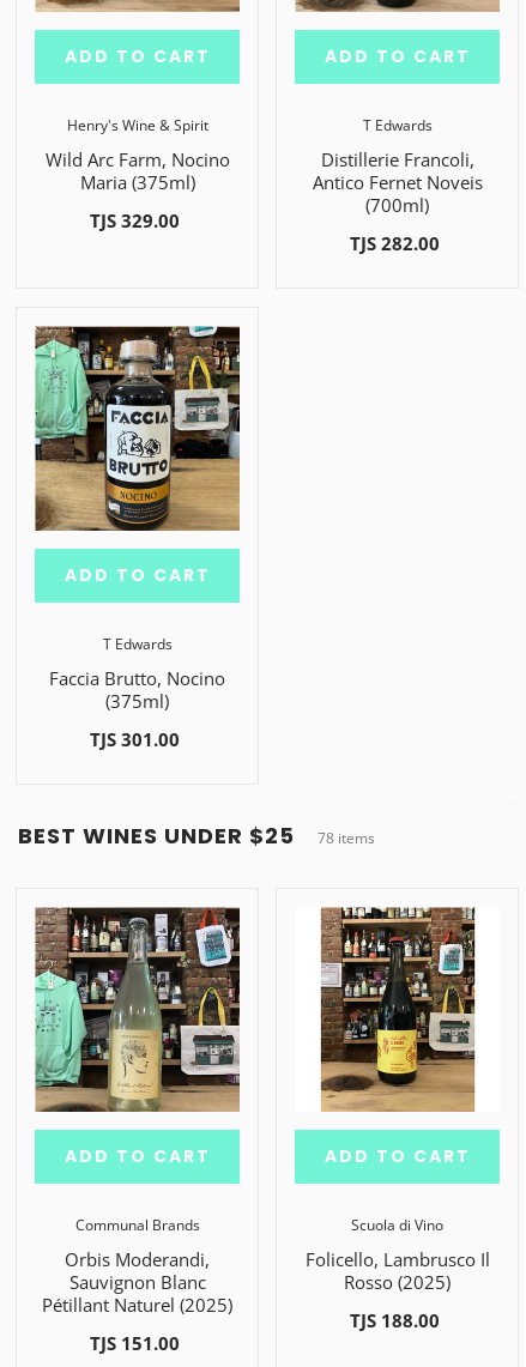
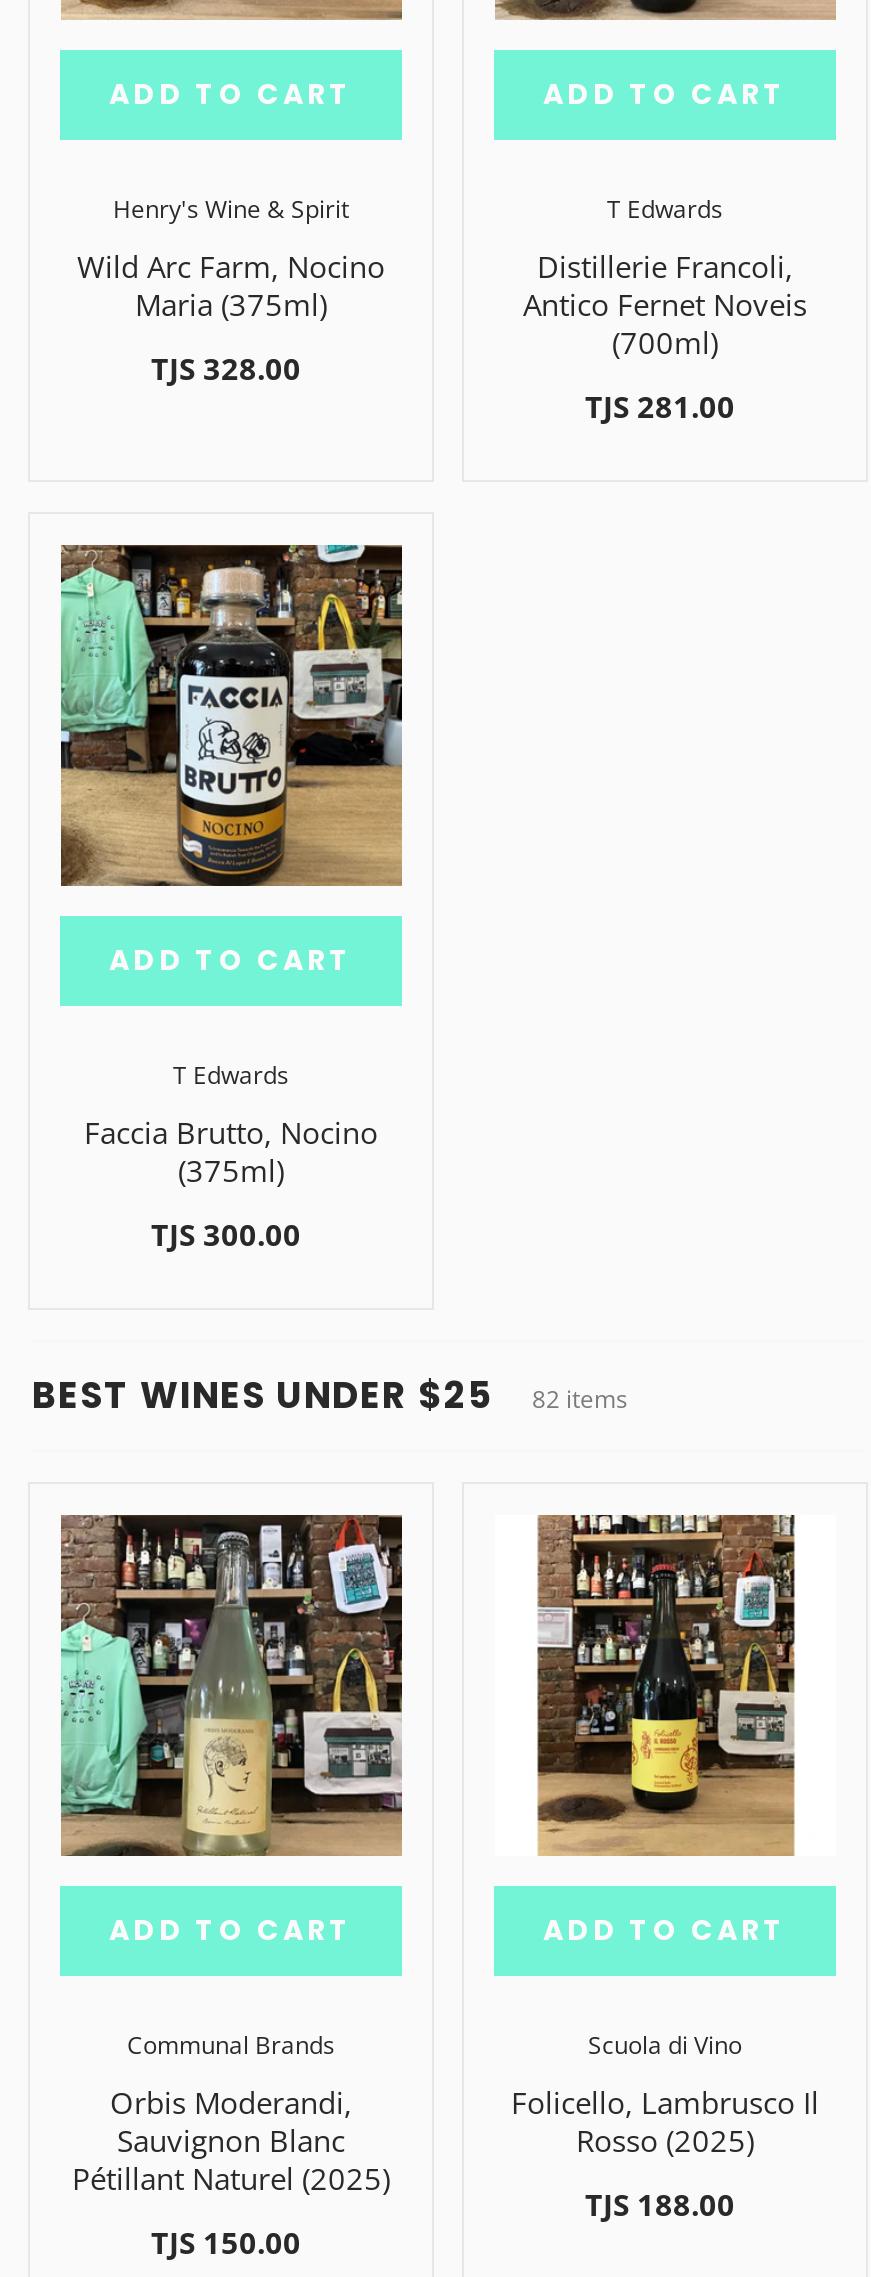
[89,208,179,232] TJS 329.00 -> [151,348,301,388] TJS 328.00
[349,231,439,255] TJS 282.00 -> [585,386,735,426] TJS 281.00
[89,727,179,751] TJS 301.00 -> [151,1214,301,1254] TJS 300.00
[18,821,375,851] BEST WINES UNDER $25 78 items -> [32,1370,628,1420] BEST WINES UNDER $25 82 items
[89,1331,179,1355] TJS 151.00 -> [151,2222,301,2262] TJS 150.00

